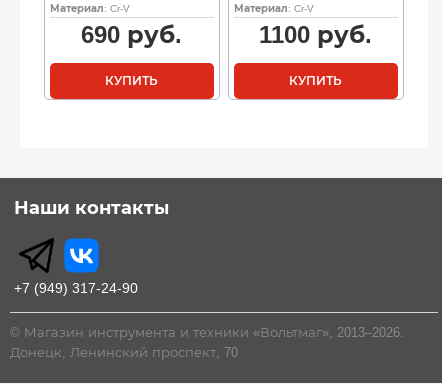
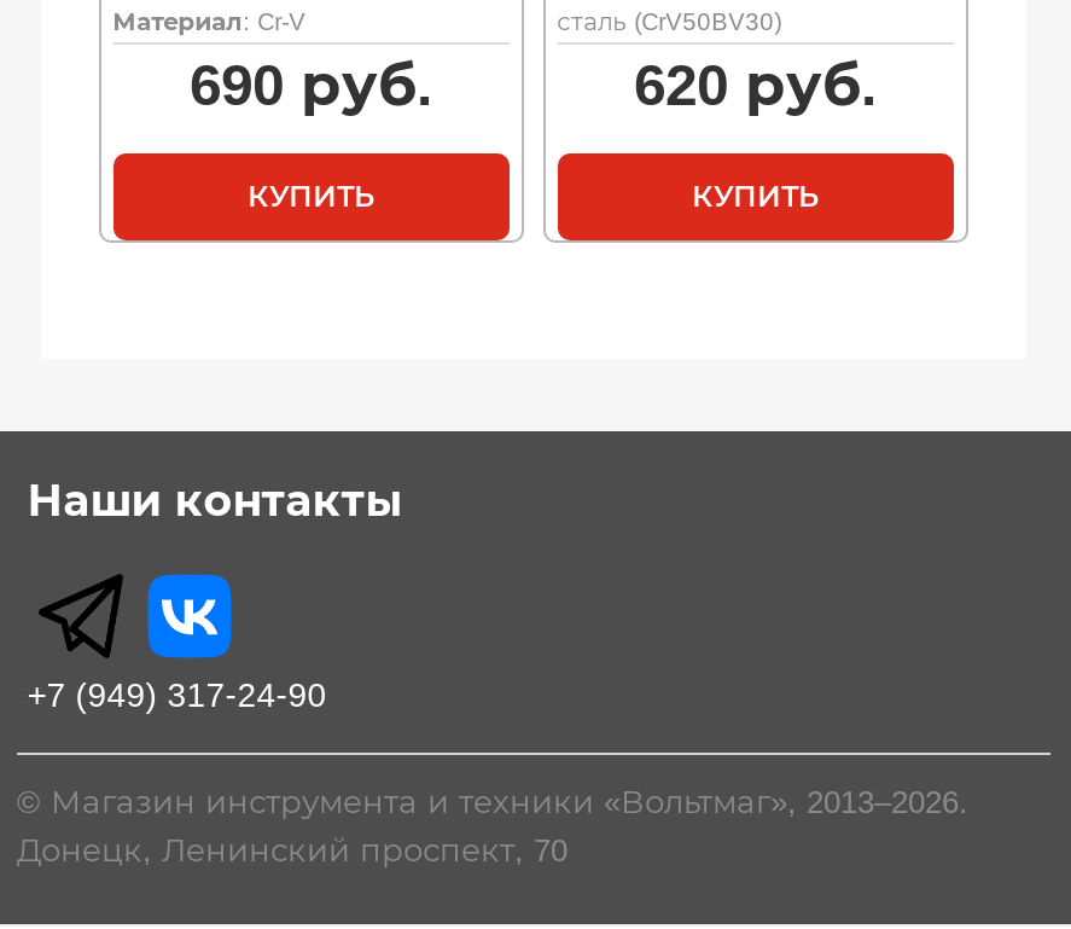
[234,3,372,48] Материал: Cr-V | 1100 руб. -> [557,8,878,117] сталь (CrV50BV30) | 620 руб.

